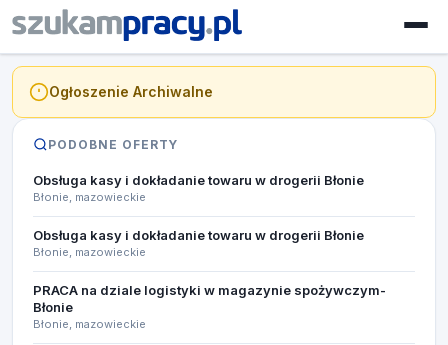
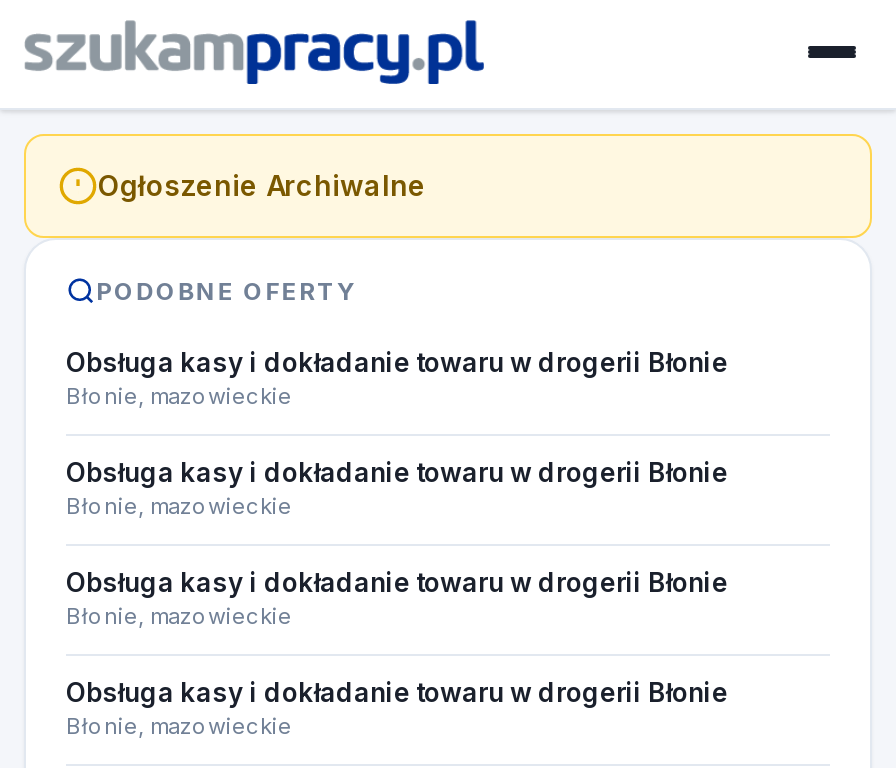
[33,282,386,315] PRACA na dziale logistyki w magazynie spożywczym- | Błonie -> [66,566,728,708] Obsługa kasy i dokładanie towaru w drogerii Błonie | Błonie, mazowieckie | Obsługa kasy i dokładanie towaru w drogerii Błonie

